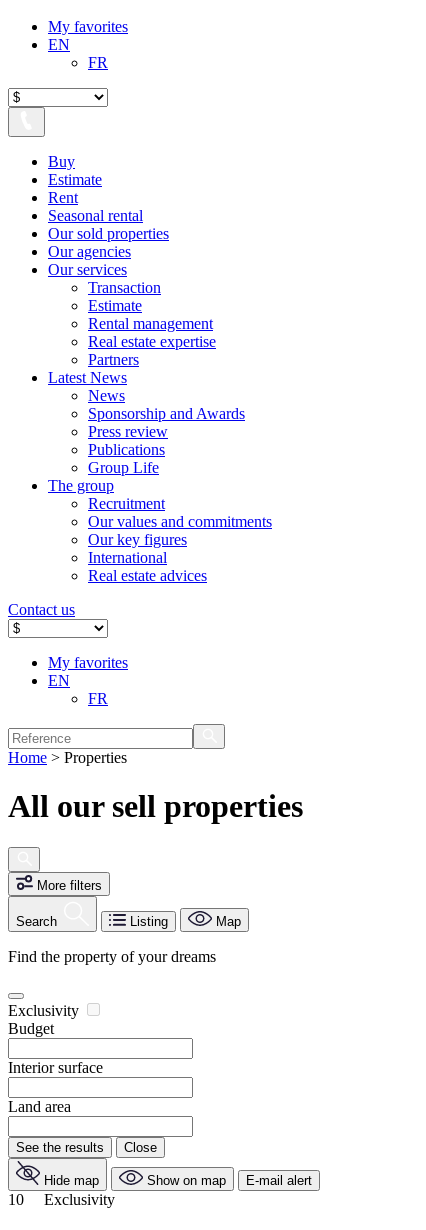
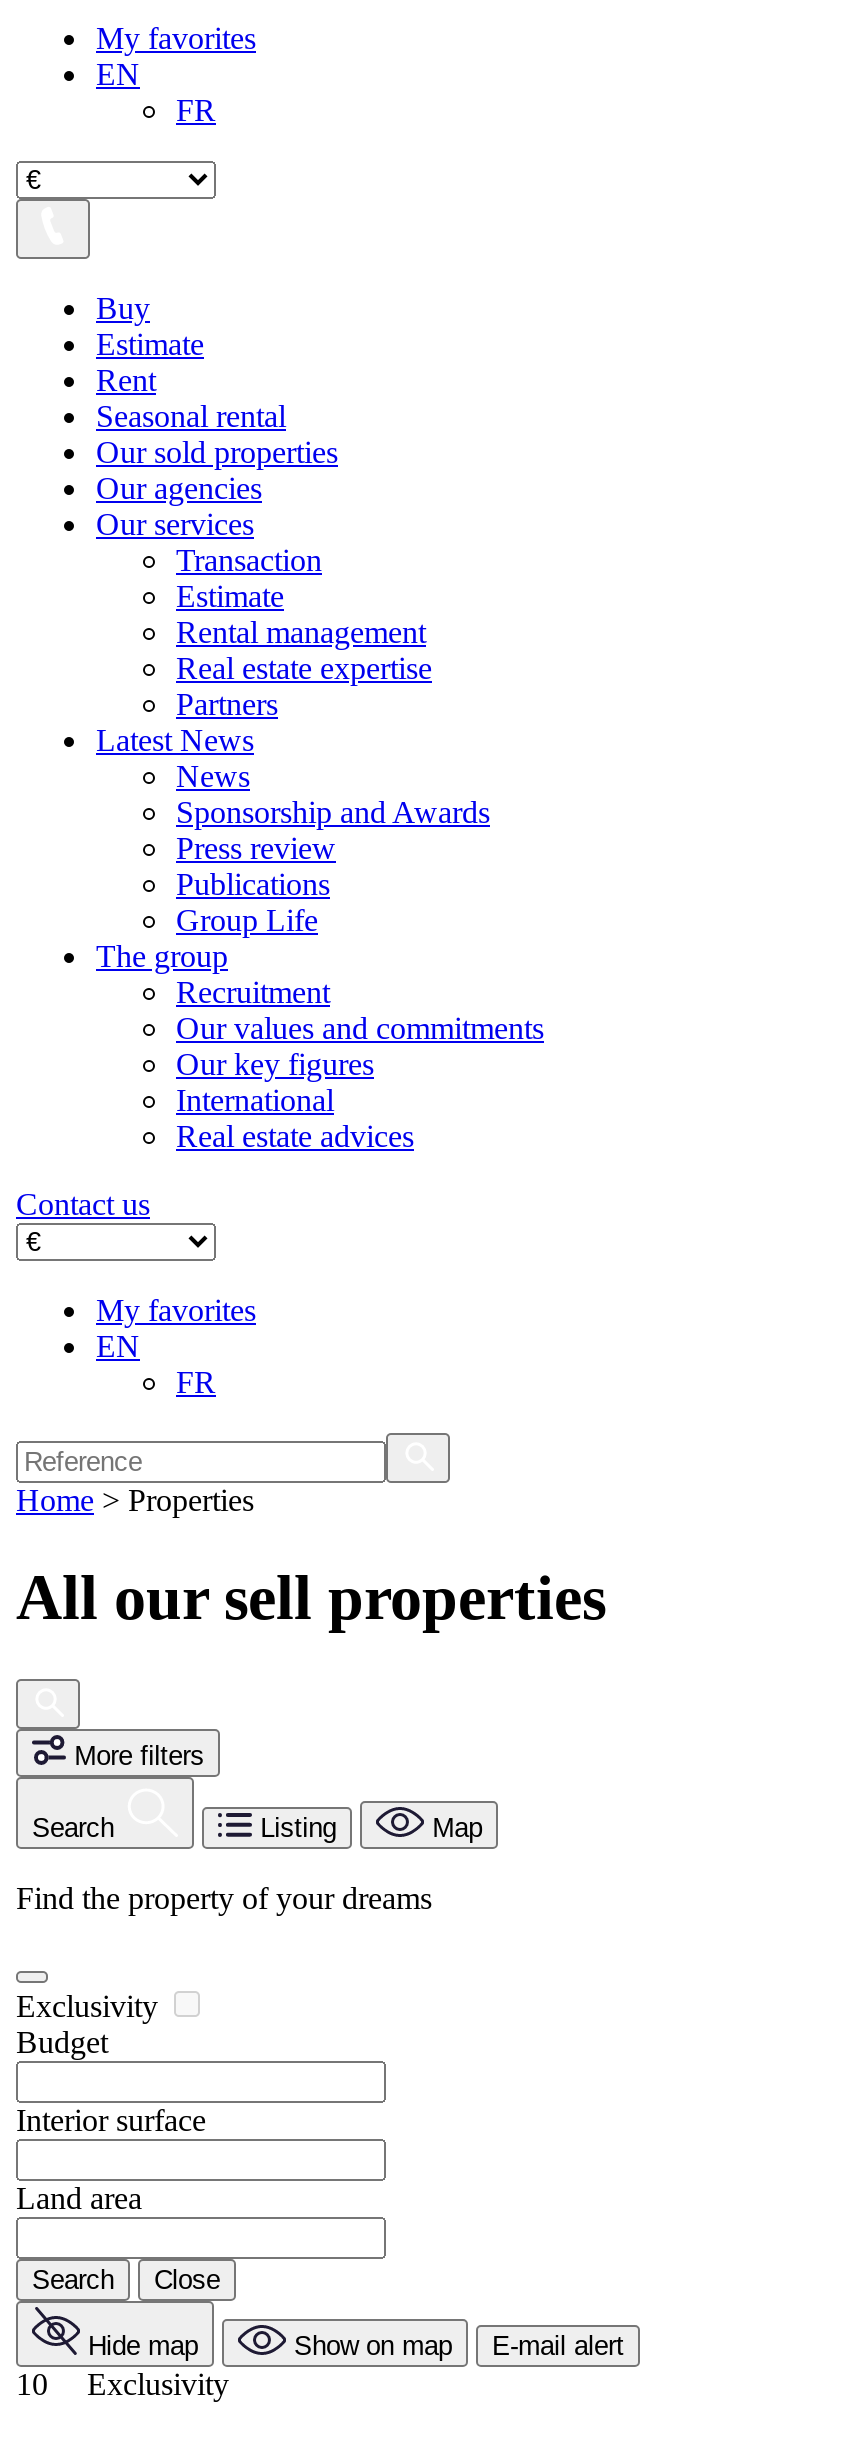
[16,1140,104,1155] See the results -> [32,2266,114,2296] Search

